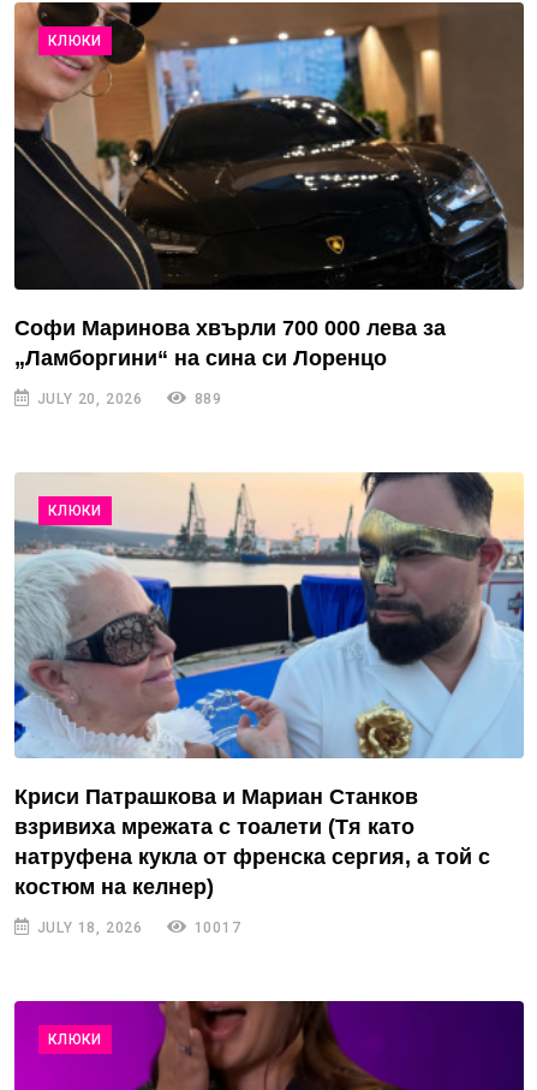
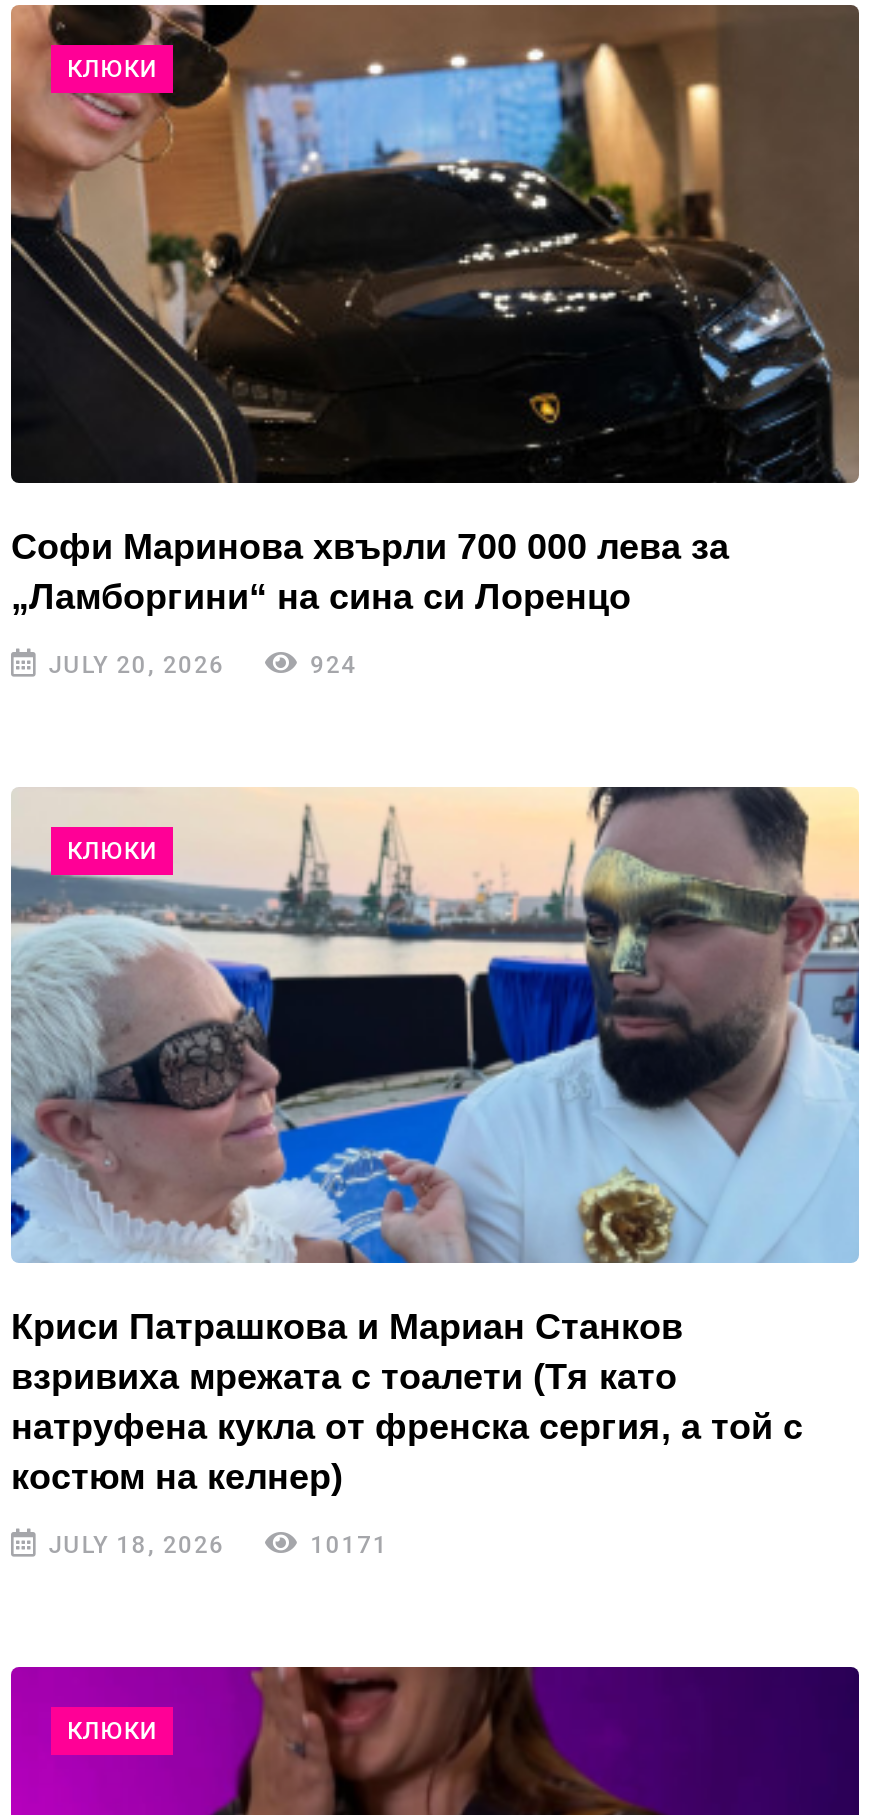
[190,390,222,407] 889 -> [303,651,357,679] 924
[190,920,241,937] 10017 -> [303,1532,388,1560] 10171

